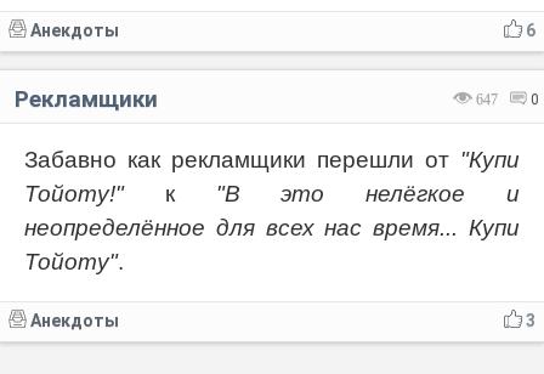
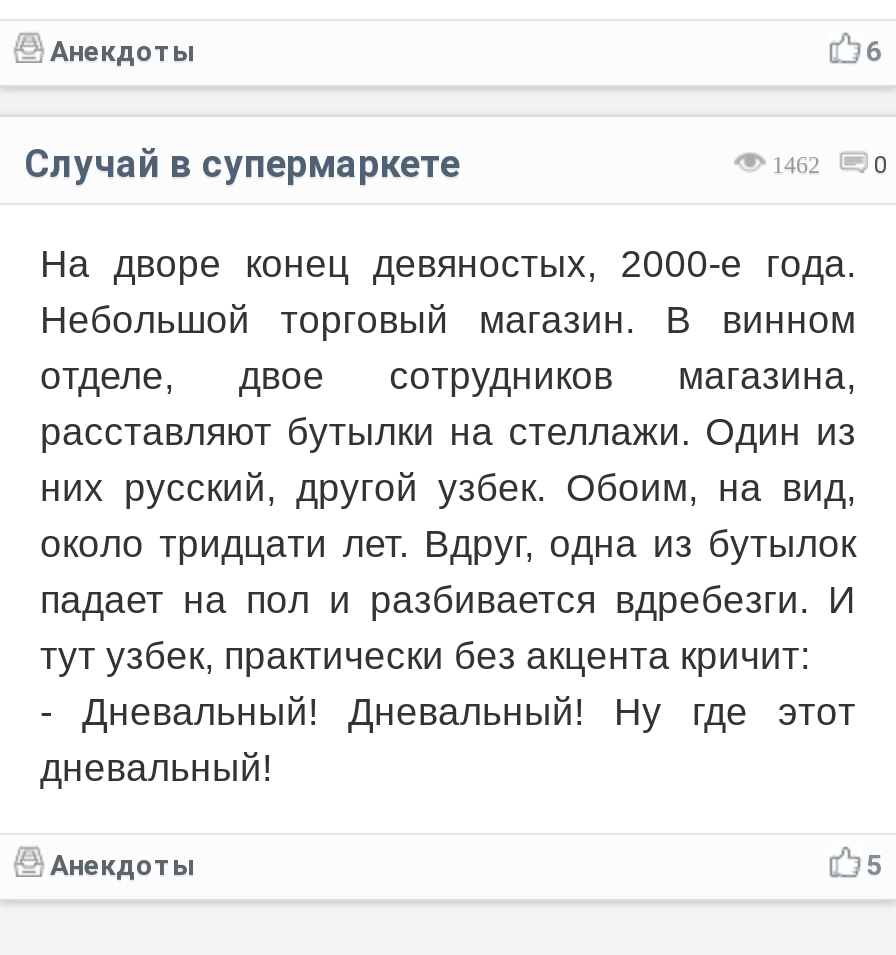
[15,85,158,113] Рекламщики -> [24,141,460,187] Случай в супермаркете
[476,91,539,108] 647 0 -> [772,151,888,179] 1462 0
[24,147,520,275] Забавно как рекламщики перешли от "Купи | Тойоту!" к "В это нелёгкое и | неопределённое для всех нас время... Купи | Тойоту". -> [40,243,856,789] На дворе конец девяностых, 2000-е года. | Небольшой торговый магазин. В винном | отделе, двое сотрудников магазина, | расставляют бутылки на стеллажи. Один из | них русский, другой узбек. Обоим, на вид, | около тридцати лет. Вдруг, одна из бутылок | падает на пол и разбивается вдребезги. И | тут узбек, практически без акцента кричит: | - Дневальный! Дневальный! Ну где этот | дневальный!
[526,311,535,331] 3 -> [866,849,882,881] 5

